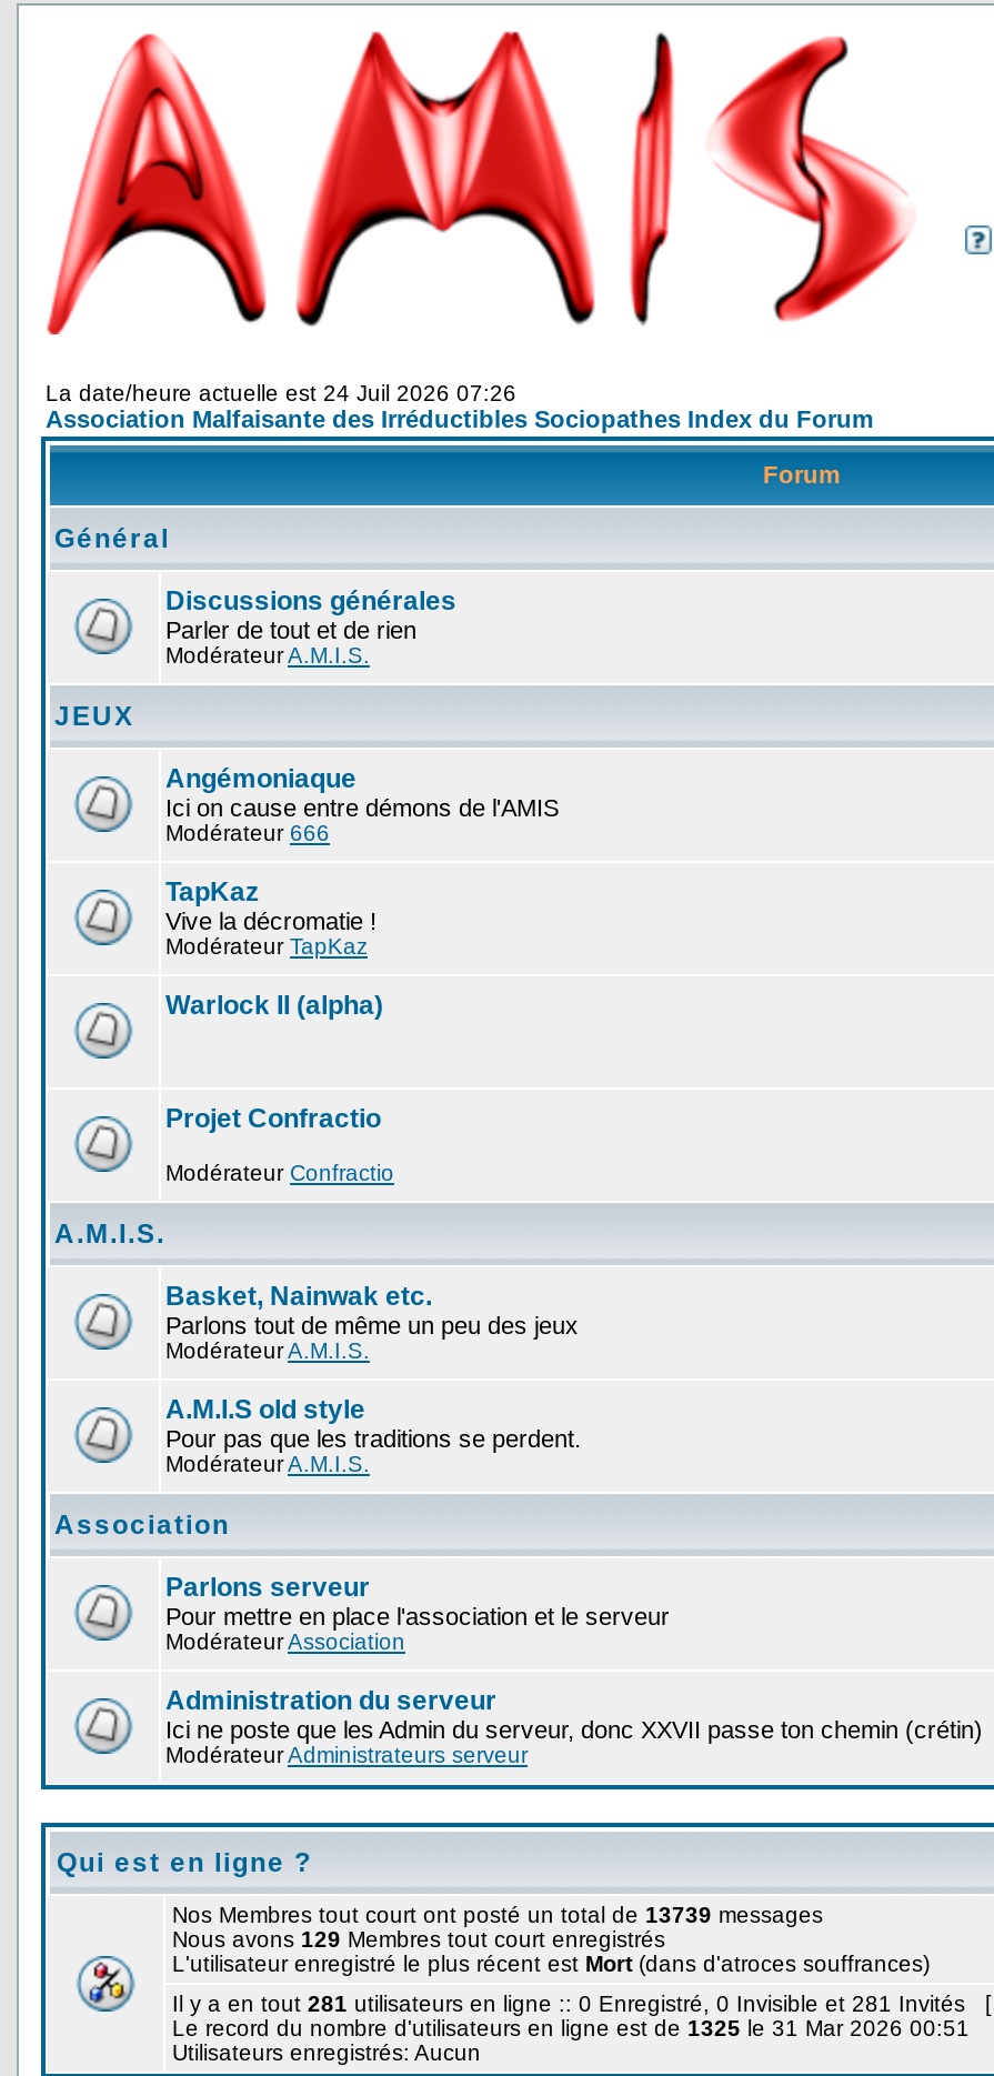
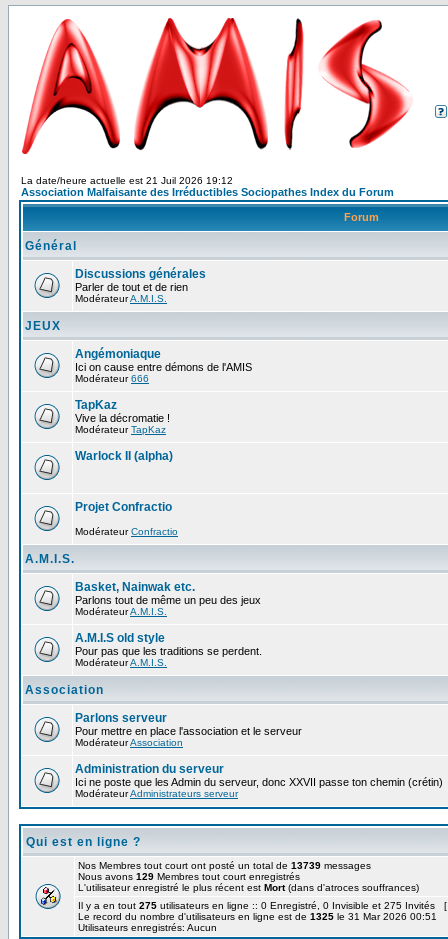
[46,381,516,405] La date/heure actuelle est 24 Juil 2026 07:26 -> [21,175,233,186] La date/heure actuelle est 21 Juil 2026 19:12
[172,1992,994,2016] Il y a en tout 281 utilisateurs en ligne :: 0 Enregistré, 0 Invisible et 281 Invités [ -> [78,900,448,911] Il y a en tout 275 utilisateurs en ligne :: 0 Enregistré, 0 Invisible et 275 Invités [

